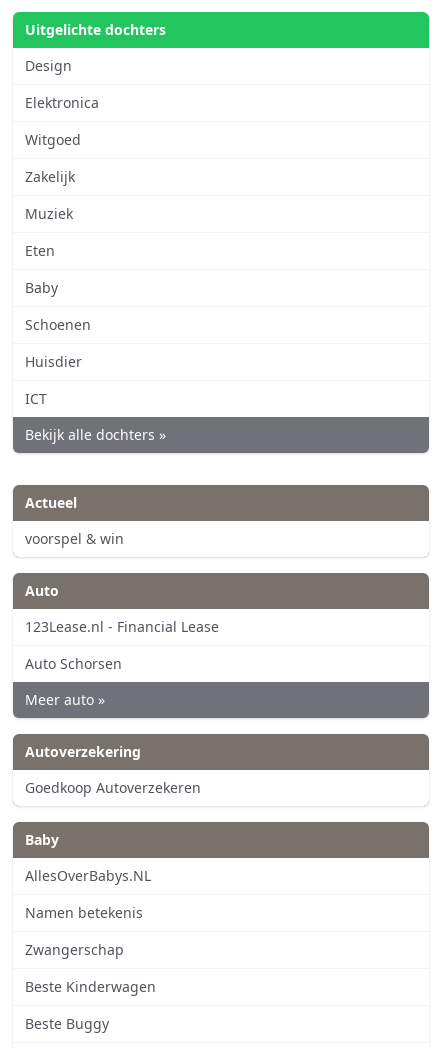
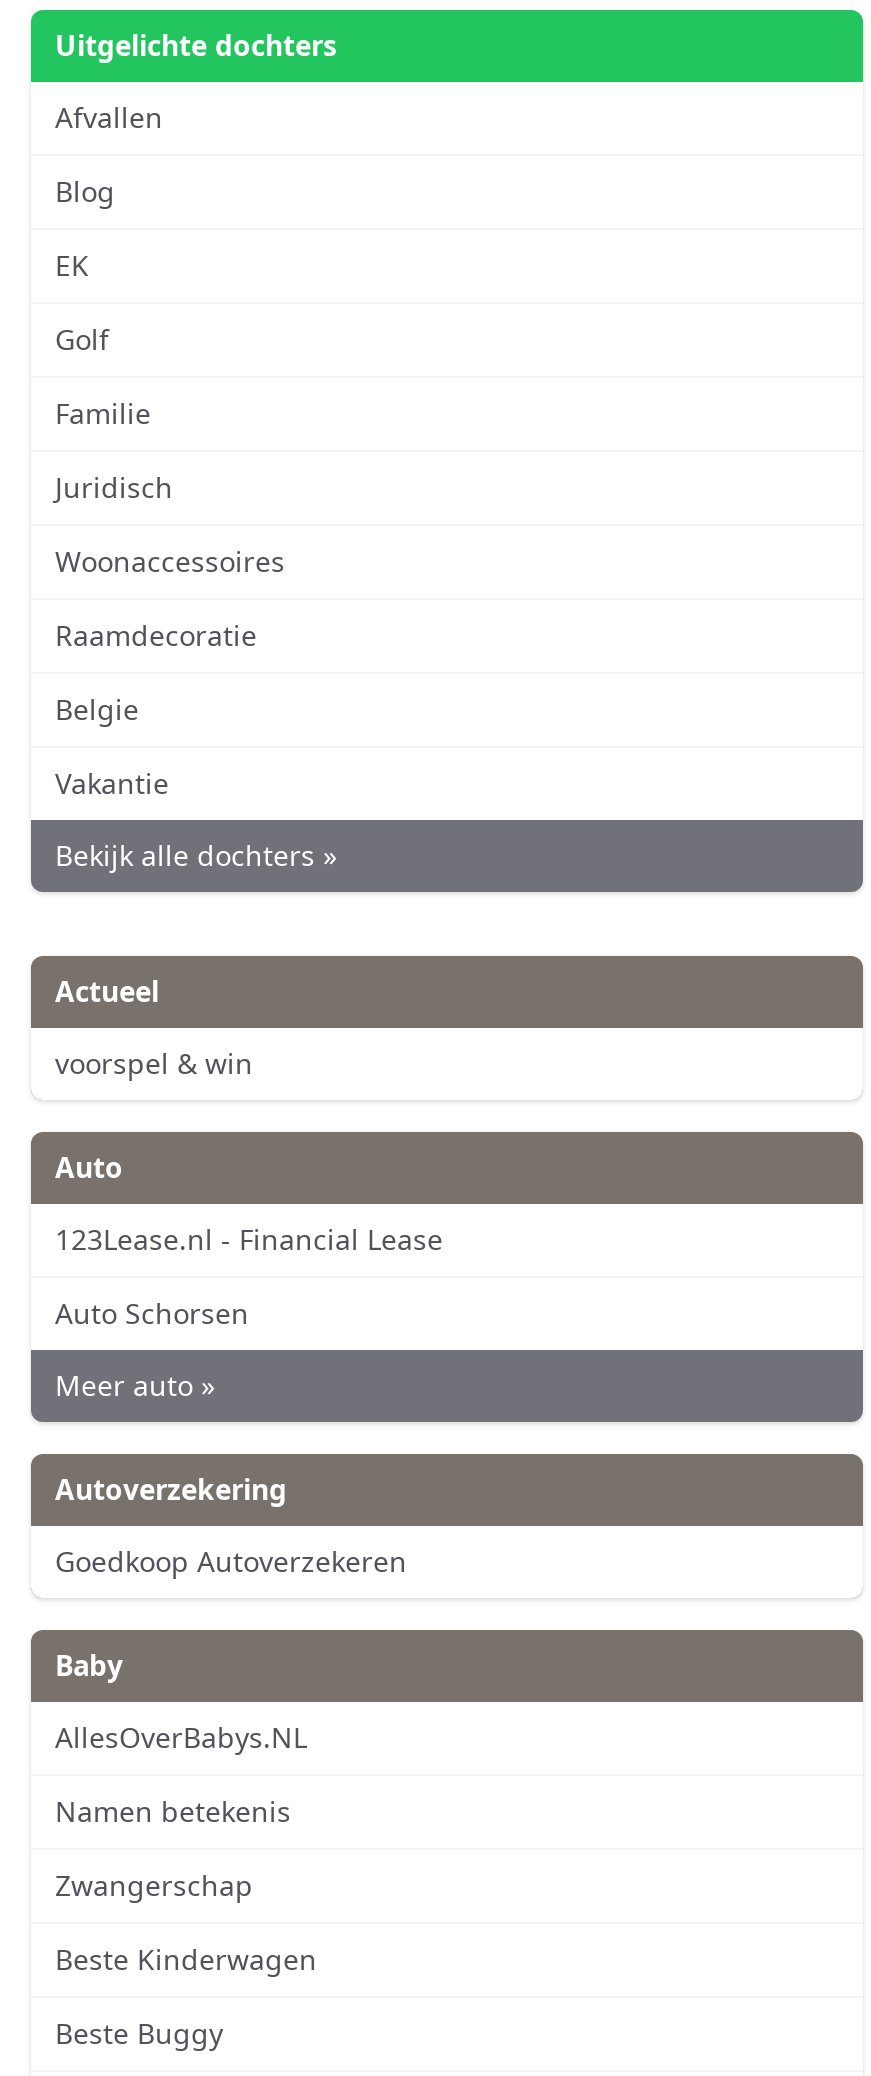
[25,56,72,75] Design -> [55,99,163,137] Afvallen
[25,93,99,112] Elektronica -> [55,173,115,211] Blog
[25,130,81,149] Witgoed -> [55,247,89,285] EK
[25,167,75,186] Zakelijk -> [55,321,109,359] Golf
[25,204,73,223] Muziek -> [55,395,151,433] Familie
[25,241,55,260] Eten -> [55,469,173,507] Juridisch
[25,278,58,297] Baby -> [55,543,285,581] Woonaccessoires
[25,315,91,334] Schoenen -> [55,617,257,655] Raamdecoratie
[25,352,82,371] Huisdier -> [55,691,139,729] Belgie
[25,389,47,408] ICT -> [55,765,169,803] Vakantie

